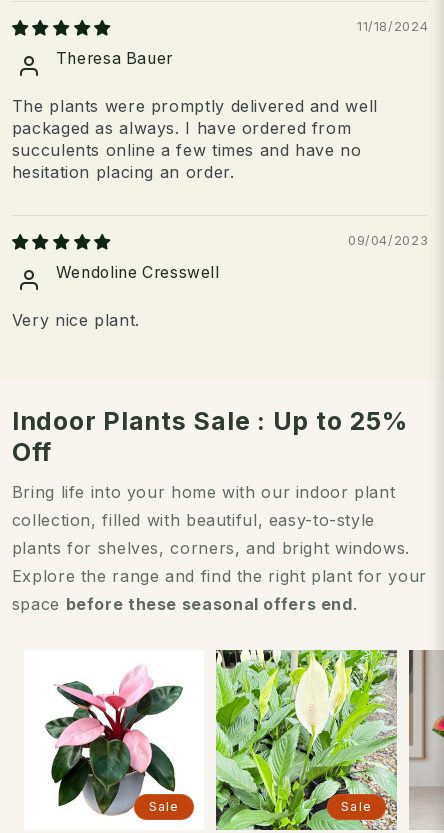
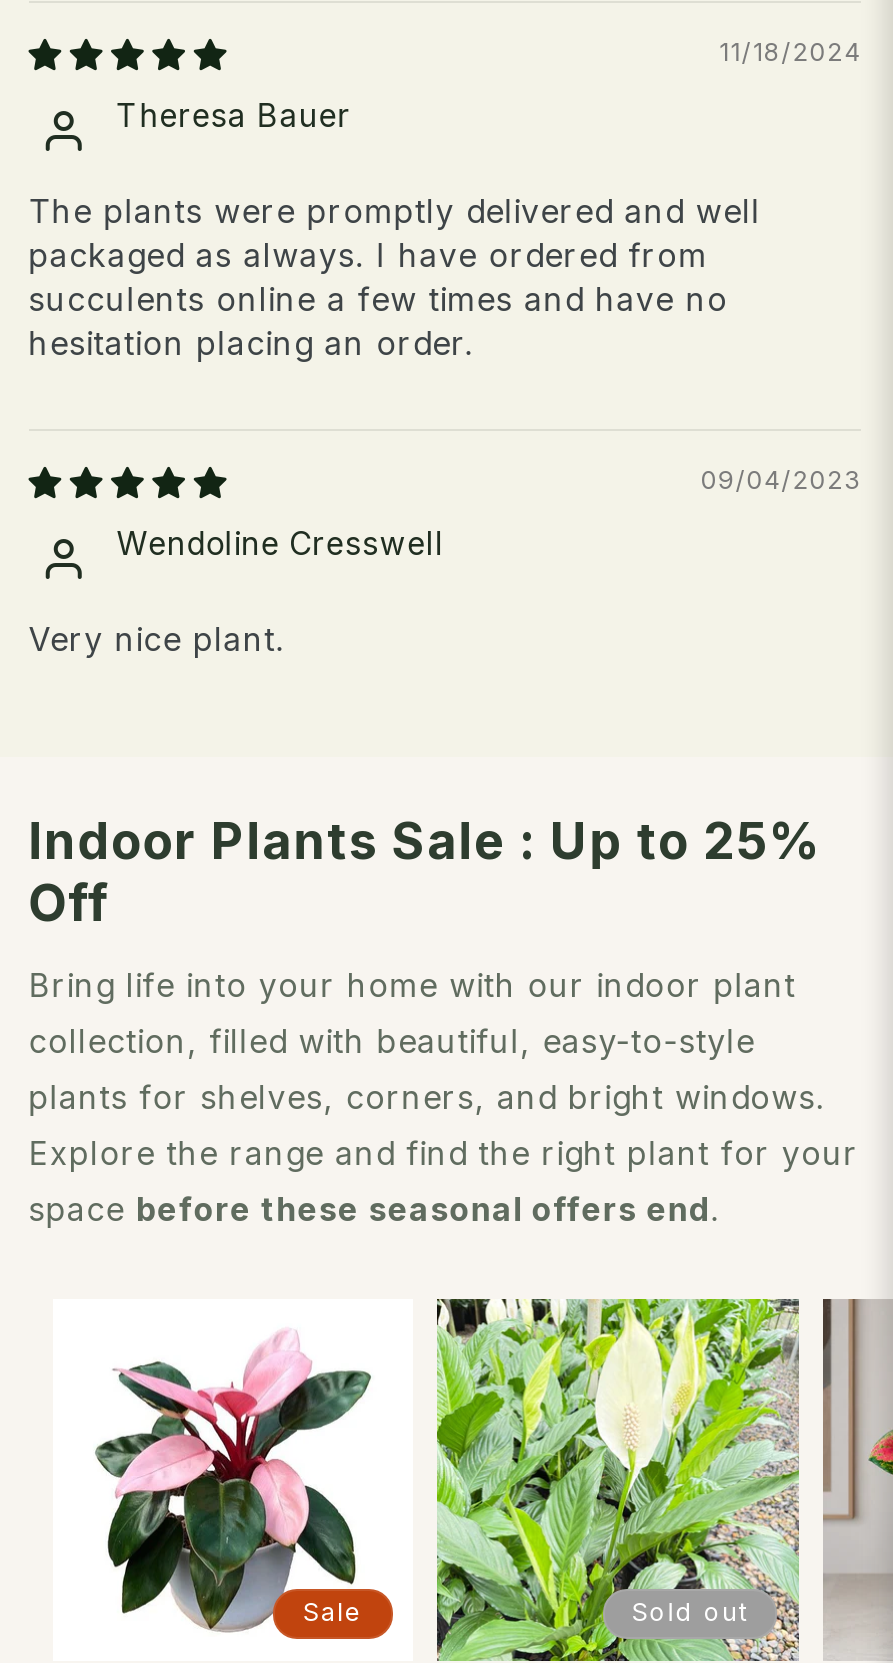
[341,799,372,814] Sale -> [631,1597,748,1627] Sold out

